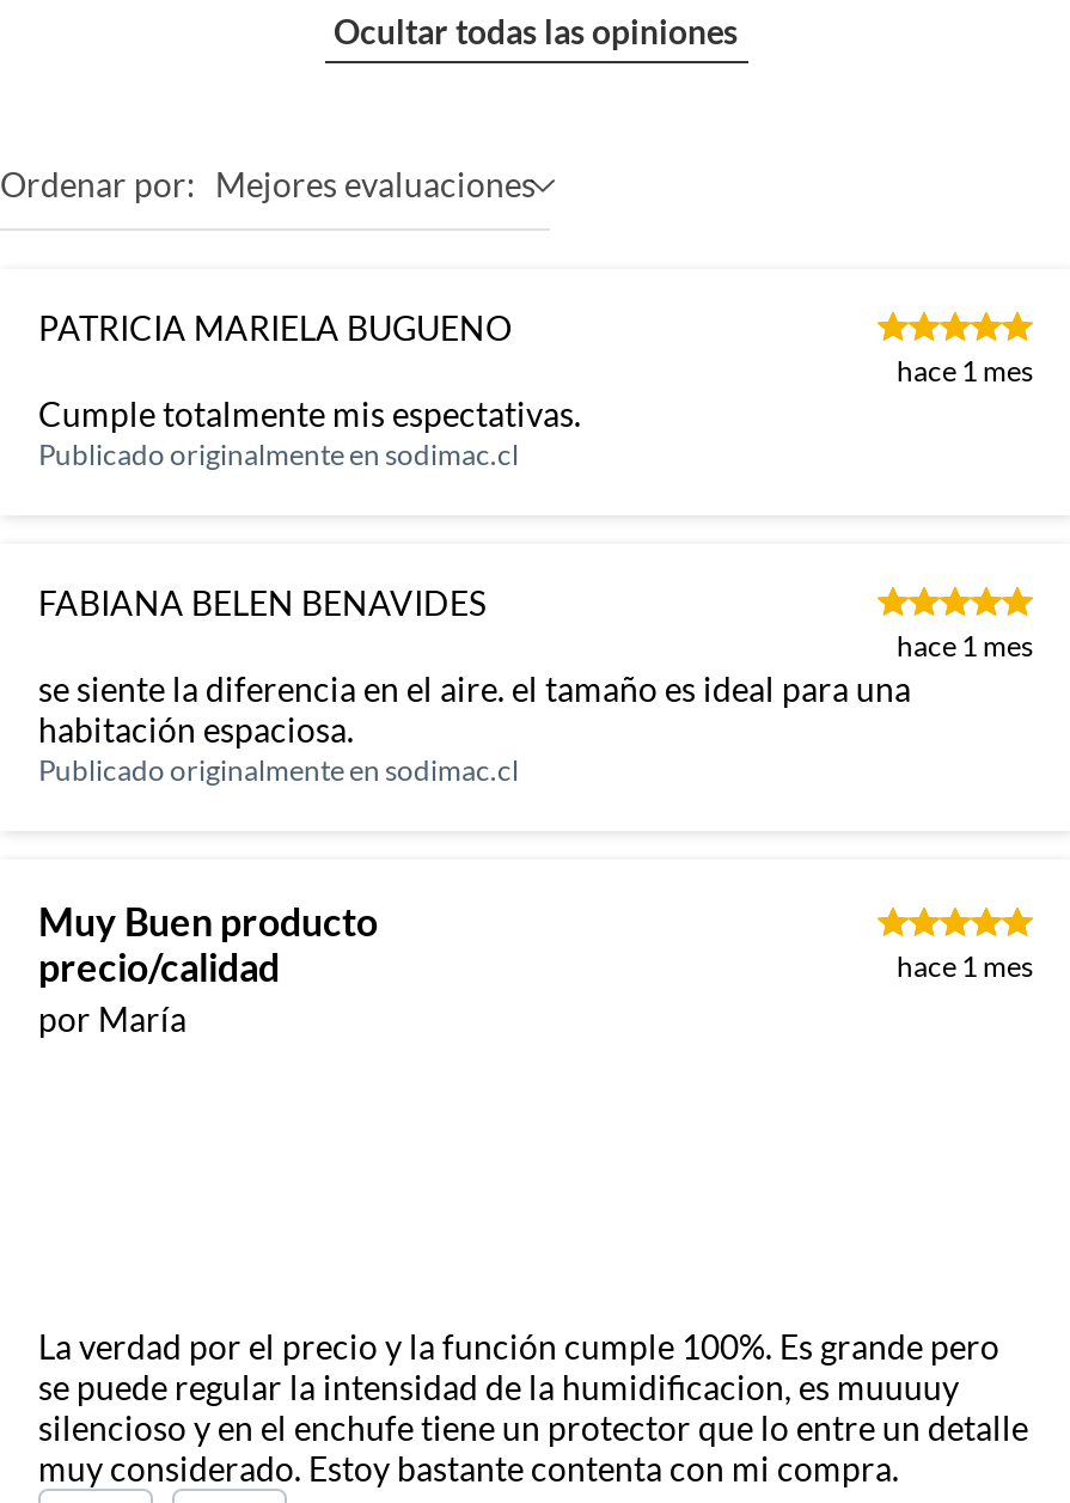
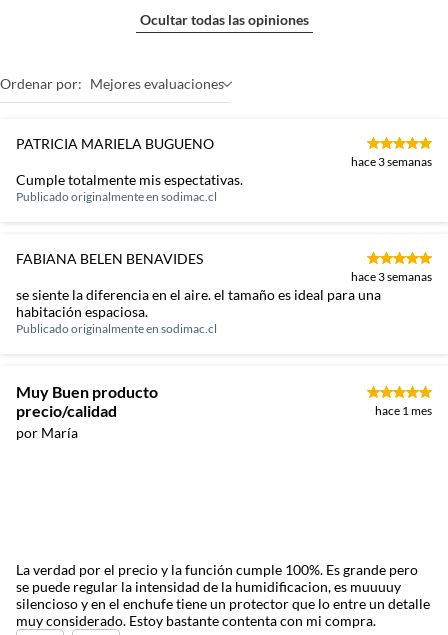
[897,353,1033,389] hace 1 mes -> [351,154,432,169] hace 3 semanas
[897,628,1033,664] hace 1 mes -> [351,269,432,284] hace 3 semanas

